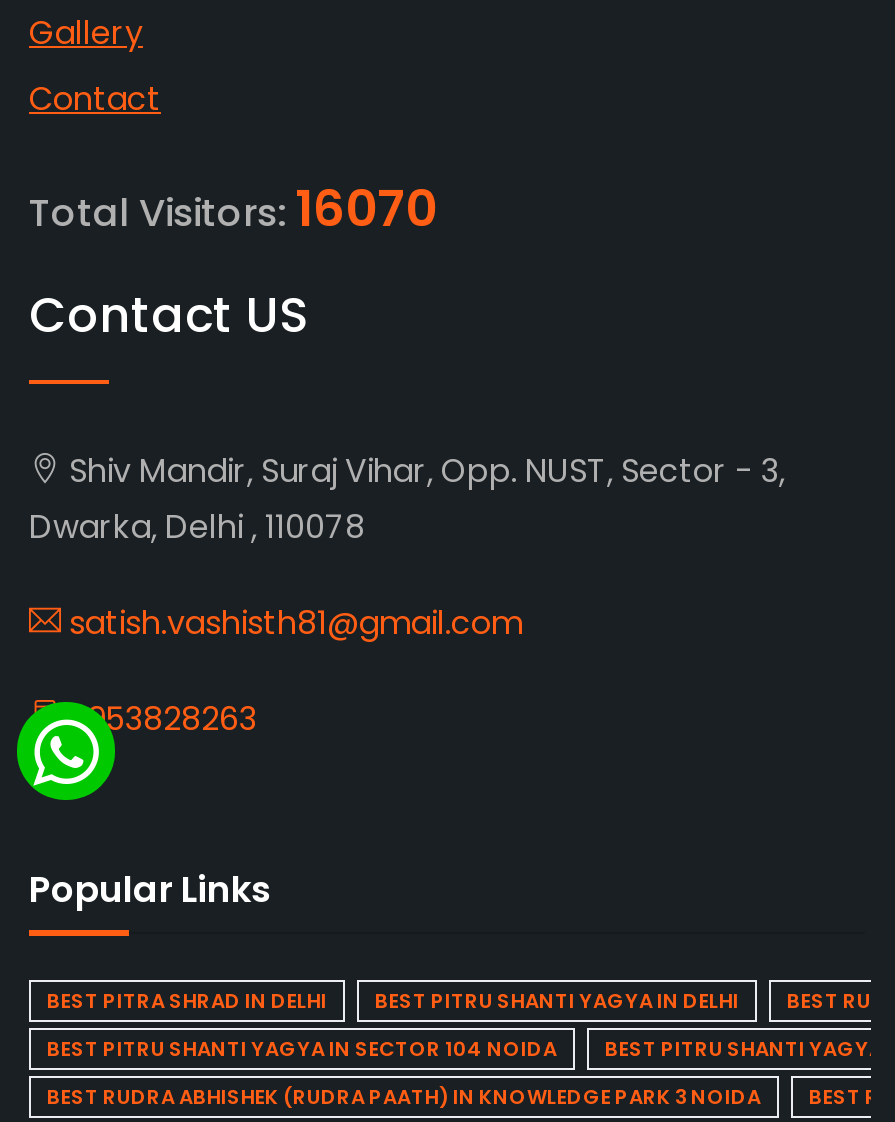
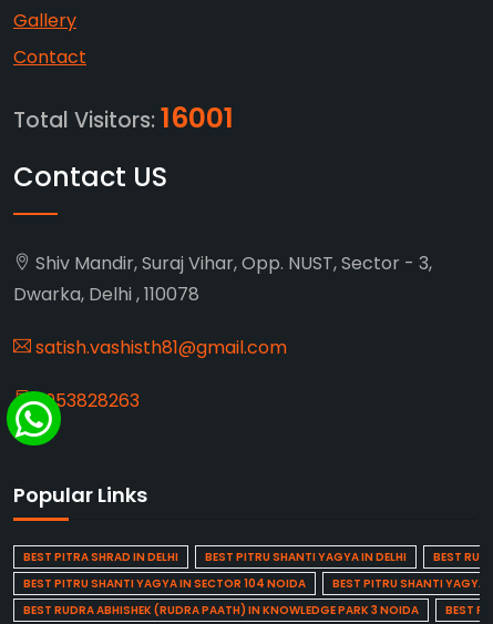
[29,174,437,244] Total Visitors: 16070 -> [13,98,234,137] Total Visitors: 16001

